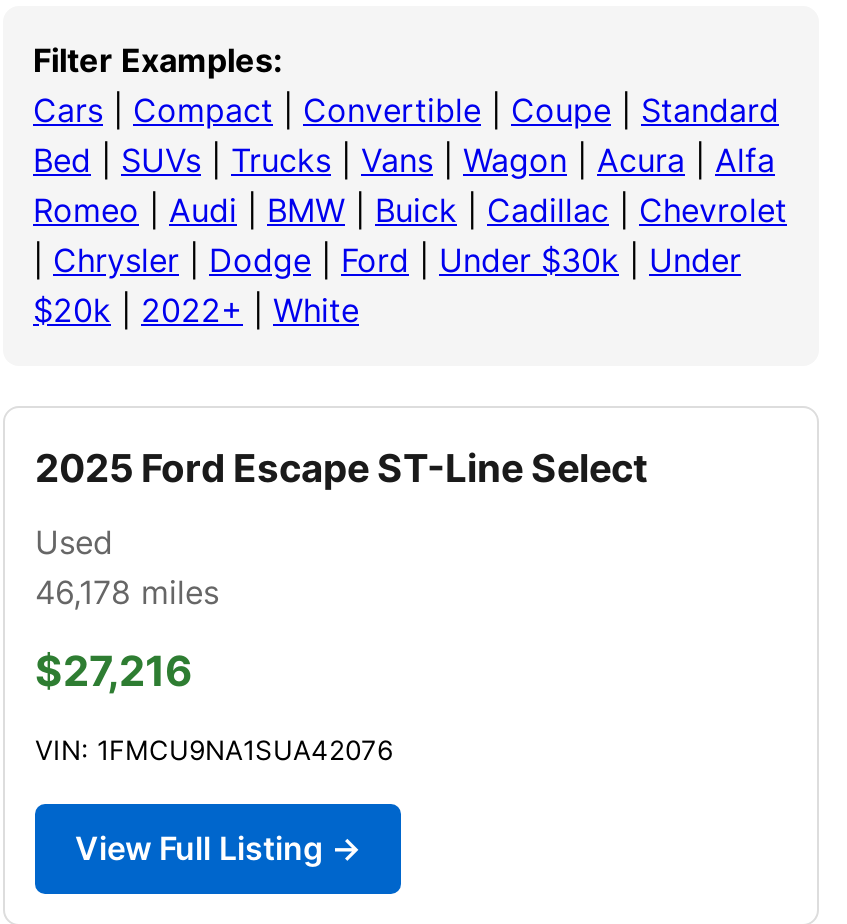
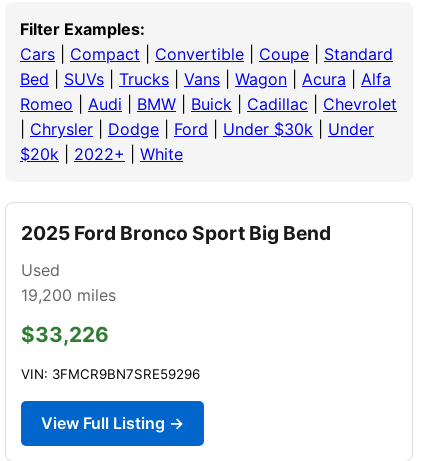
[35,444,647,492] 2025 Ford Escape ST-Line Select -> [21,221,331,245] 2025 Ford Bronco Sport Big Bend
[35,572,219,612] 46,178 miles -> [21,285,116,305] 19,200 miles
[35,646,193,696] $27,216 -> [21,322,109,347] $33,226
[35,734,393,766] VIN: 1FMCU9NA1SUA42076 -> [21,366,200,382] VIN: 3FMCR9BN7SRE59296

